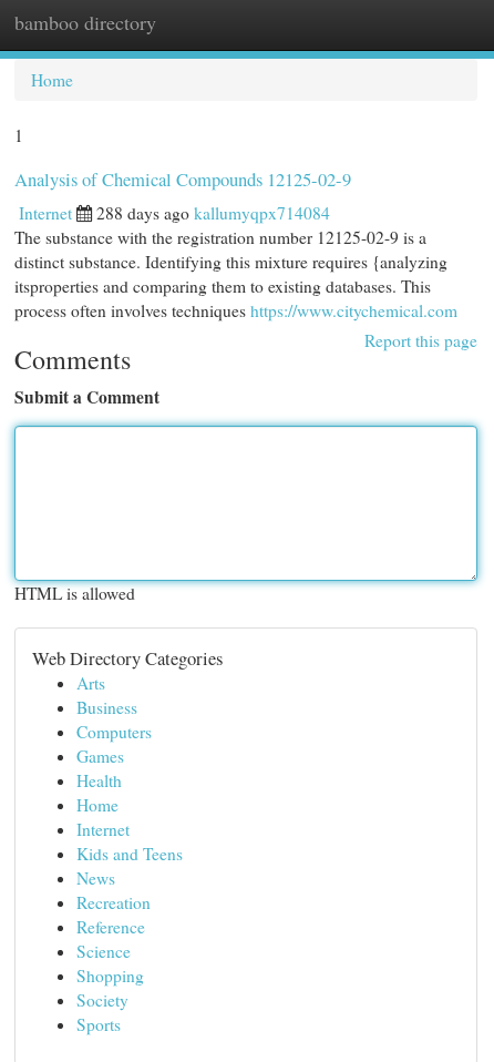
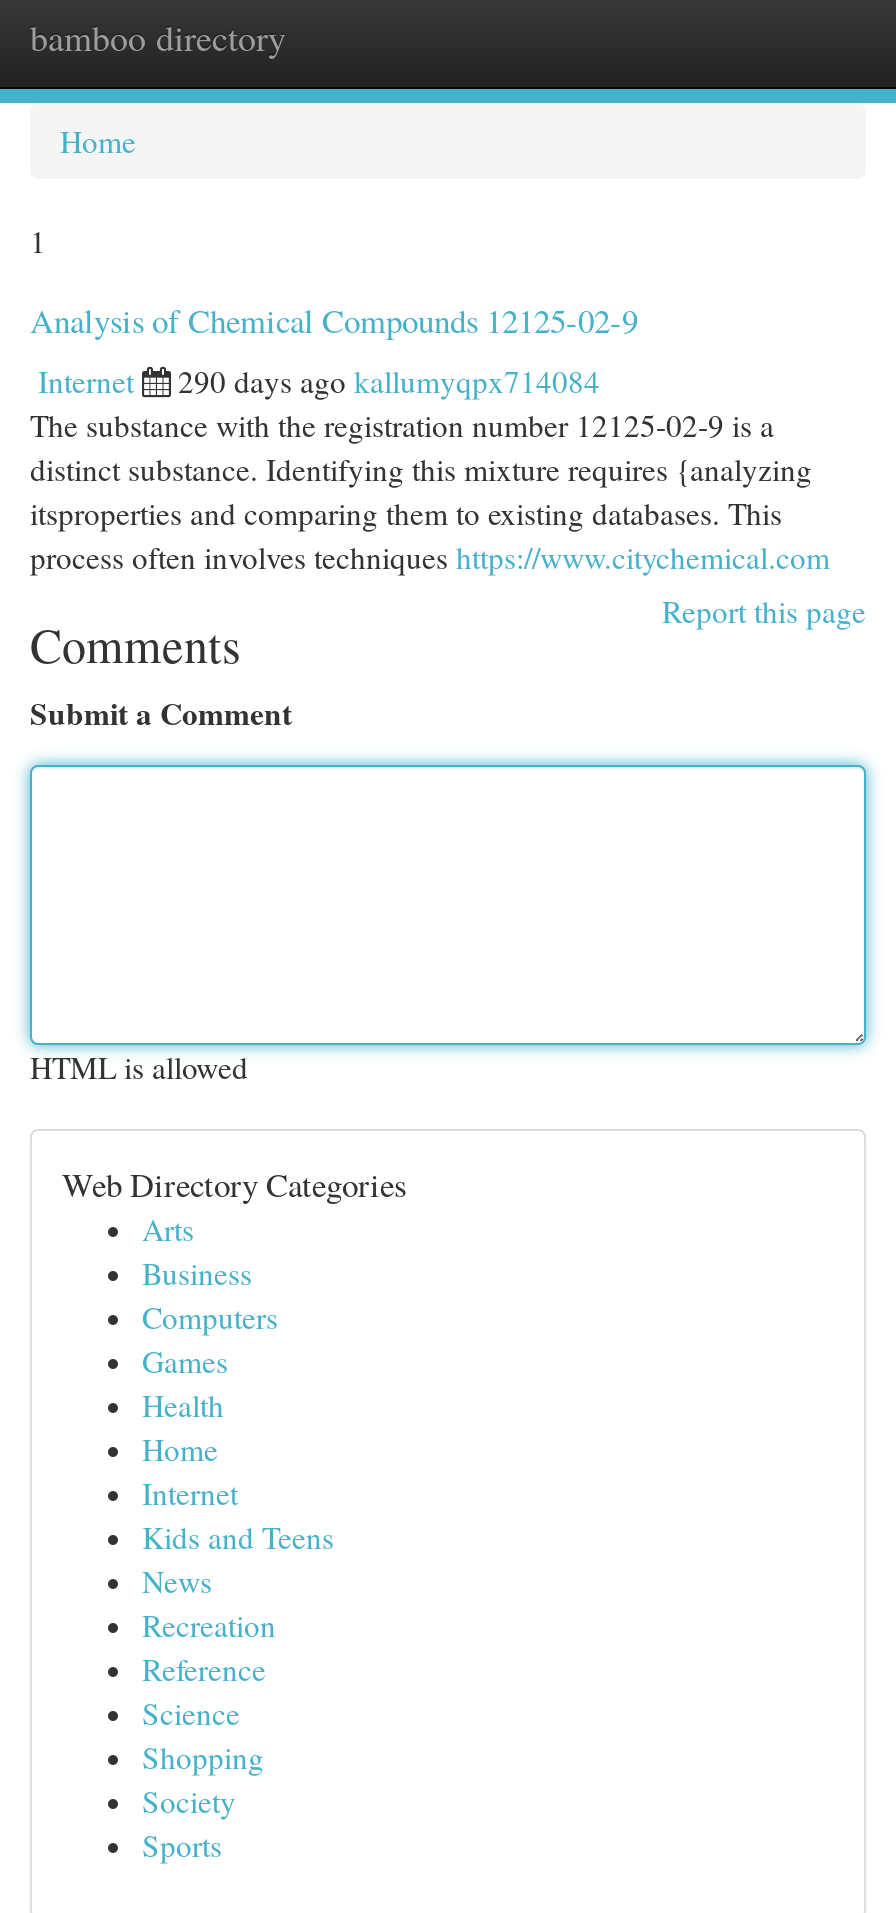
[96,202,330,224] 288 days ago kallumyqpx714084 -> [178,361,600,401] 290 days ago kallumyqpx714084

